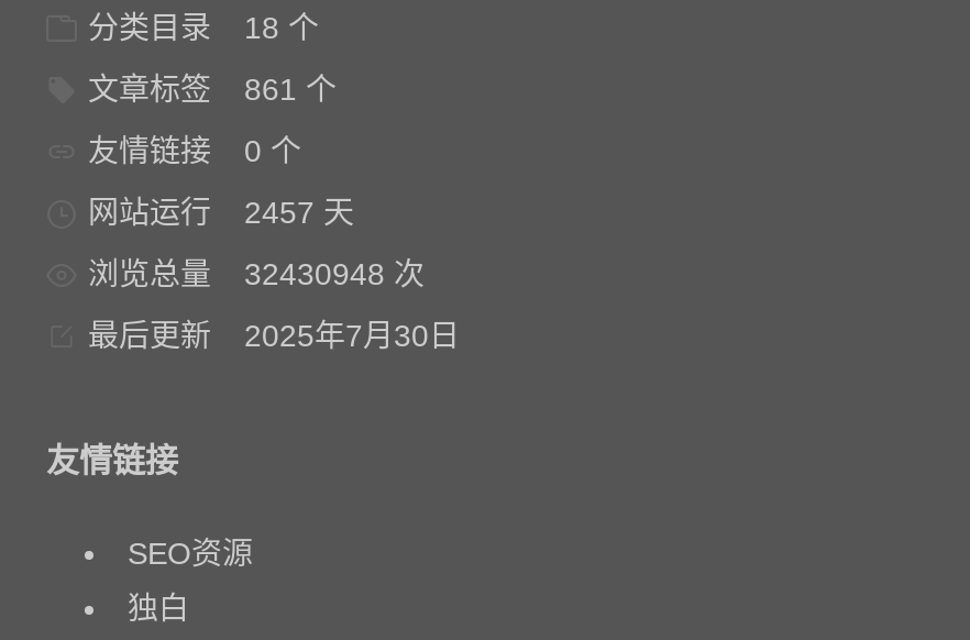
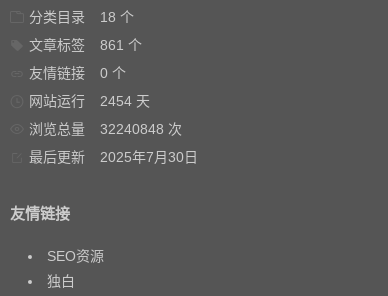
[88,195,354,230] 网站运行 2457 天 -> [29,93,150,109] 网站运行 2454 天
[88,256,425,291] 浏览总量 32430948 次 -> [29,121,182,137] 浏览总量 32240848 次

